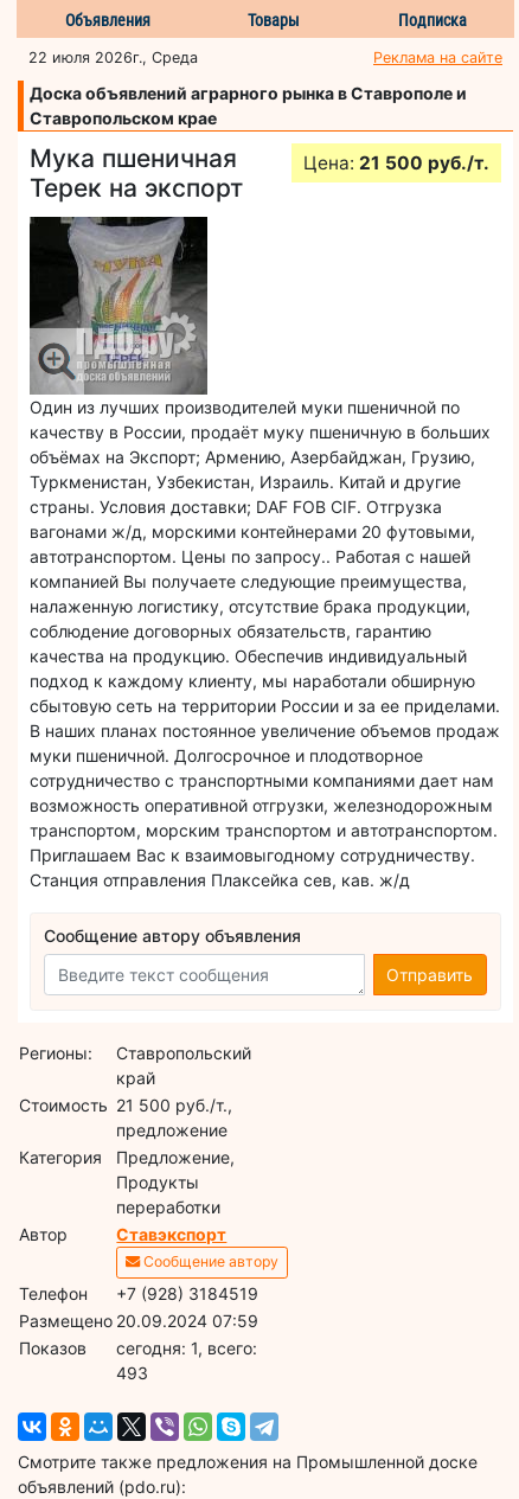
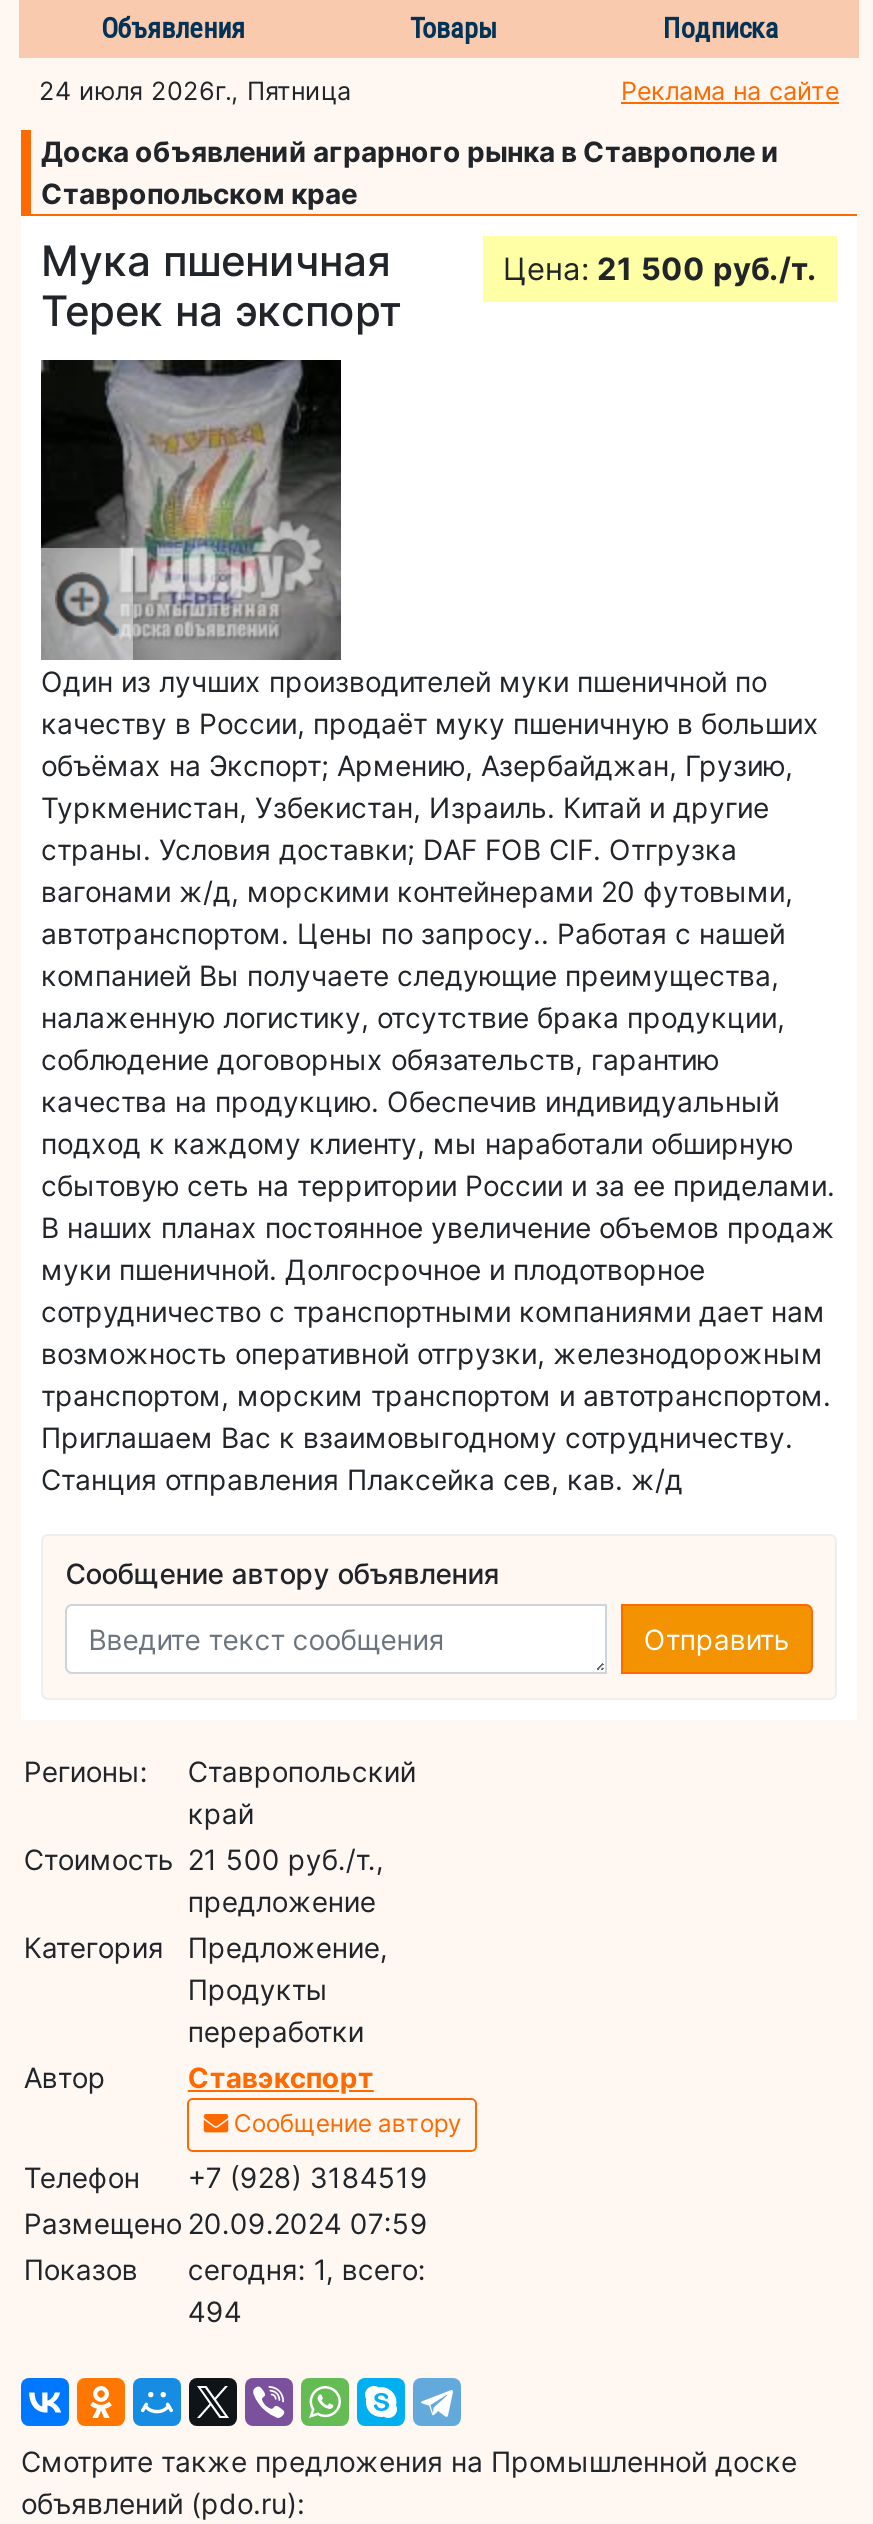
[28,48,198,66] 22 июля 2026г., Среда -> [39,75,351,105] 24 июля 2026г., Пятница
[117,1362,149,1382] 493 -> [188,2293,242,2327] 494

